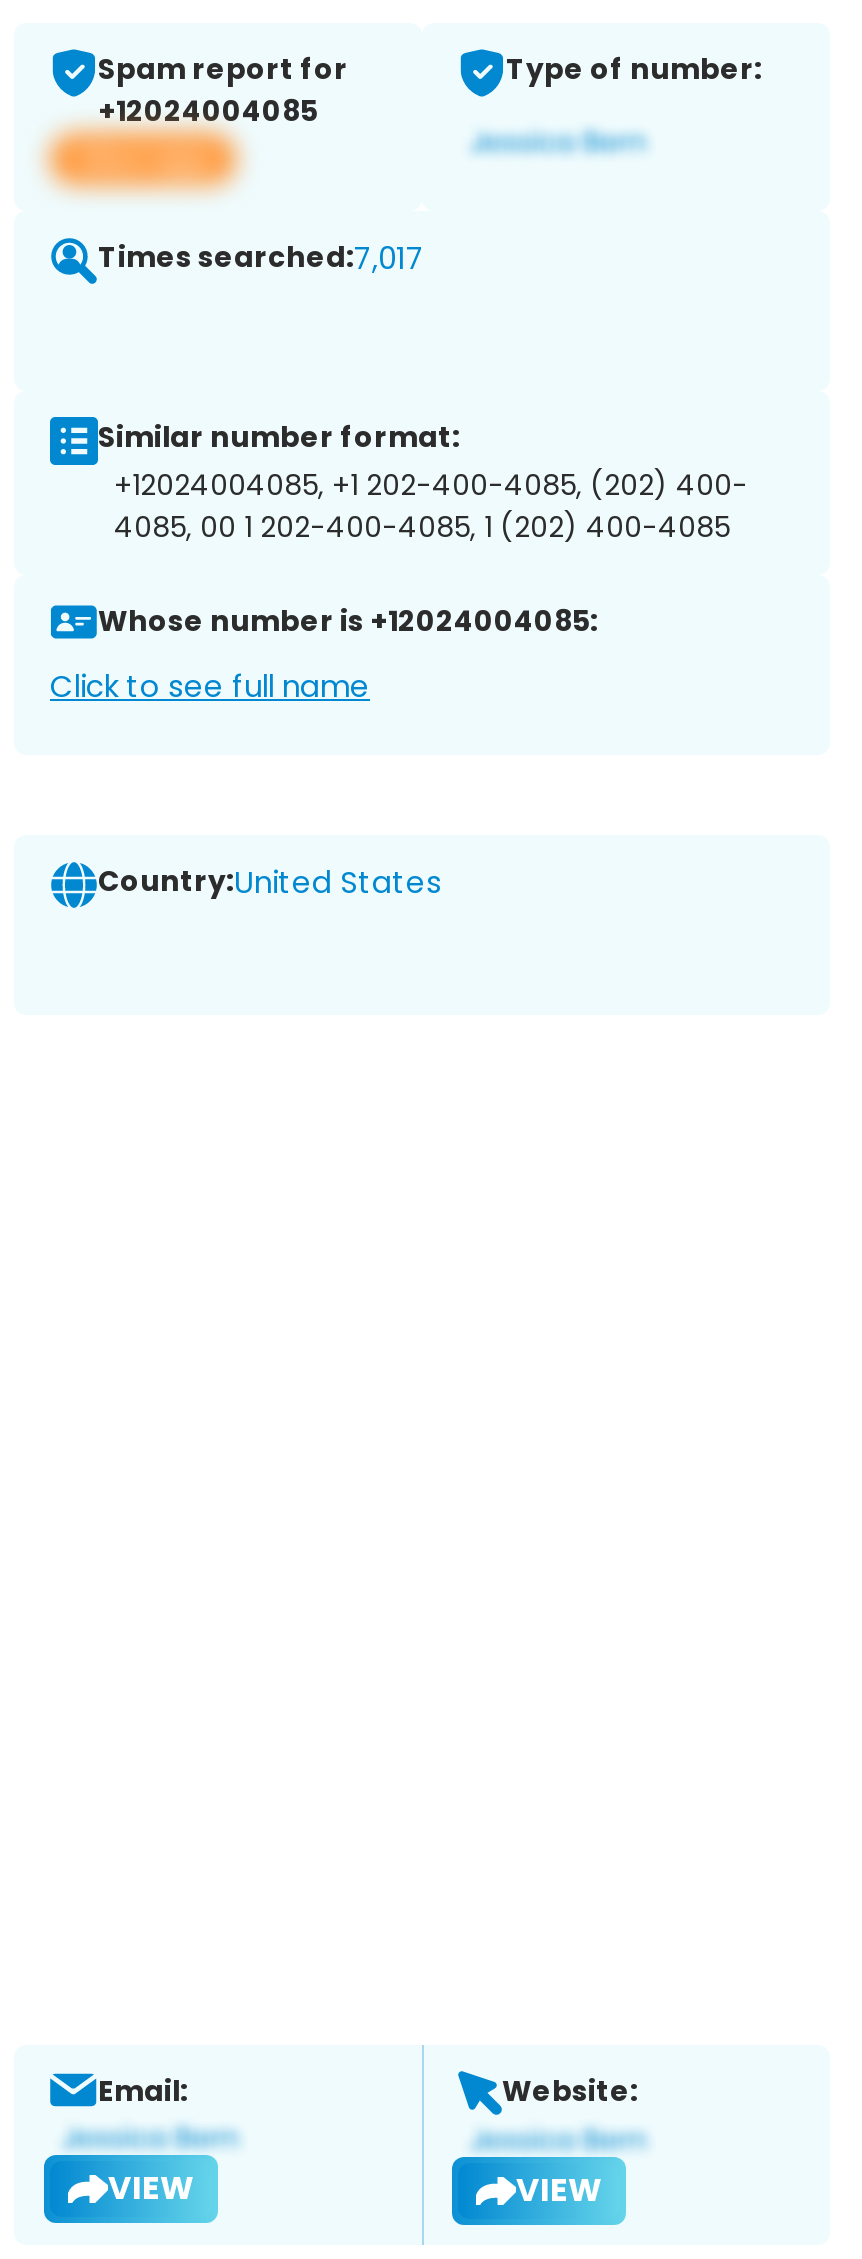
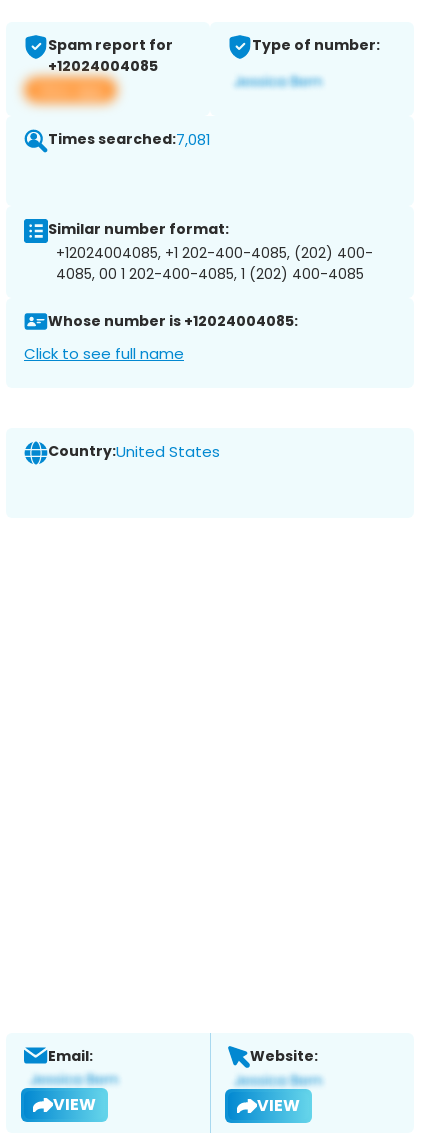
[98,237,424,279] Times searched:7,017 -> [48,129,211,150] Times searched:7,081

